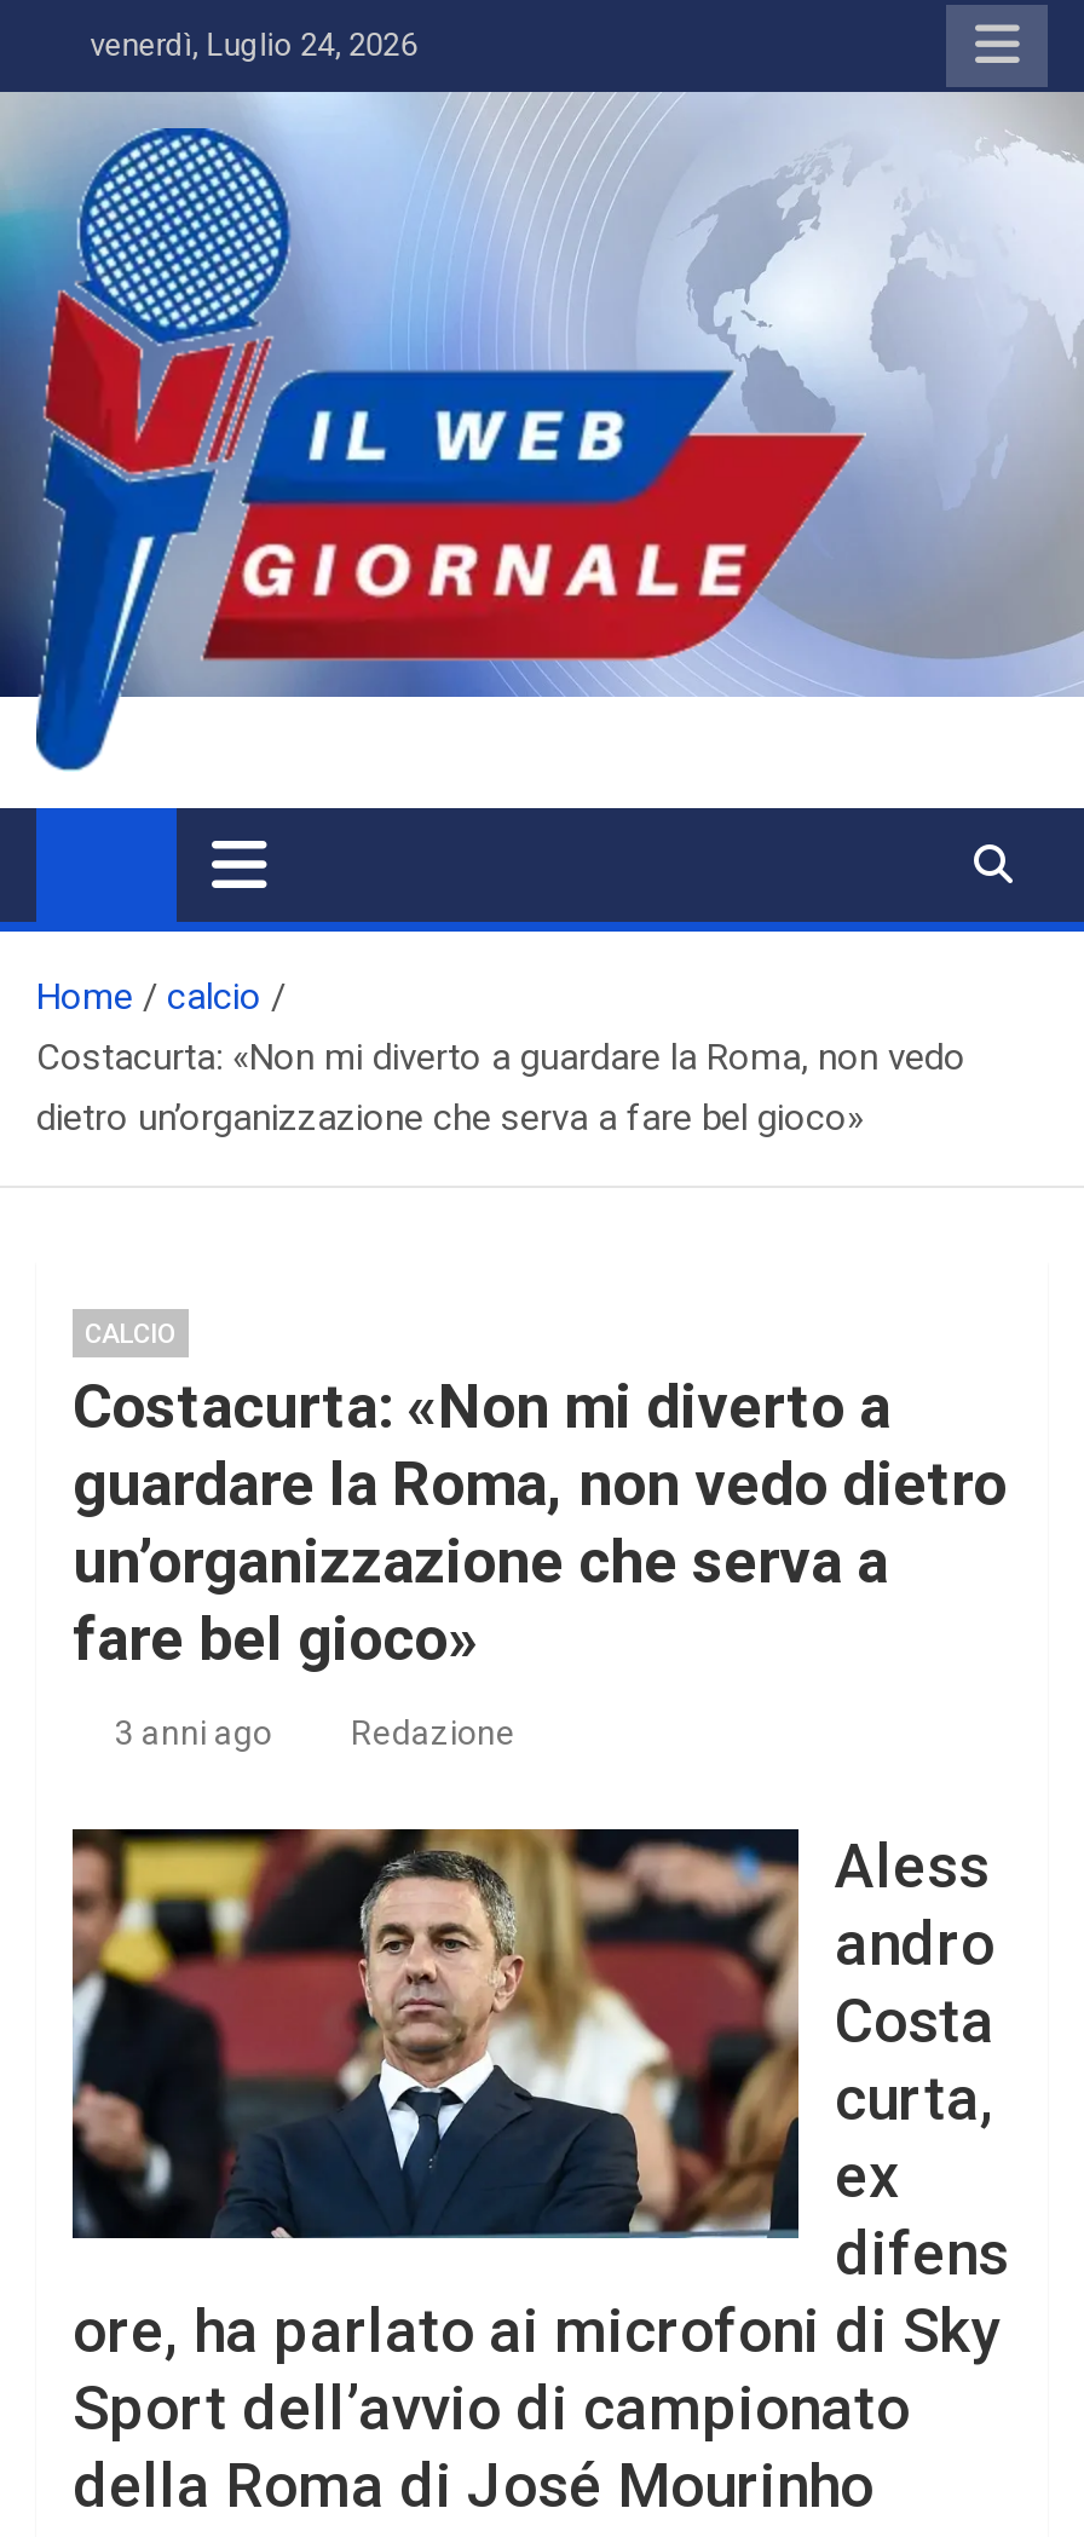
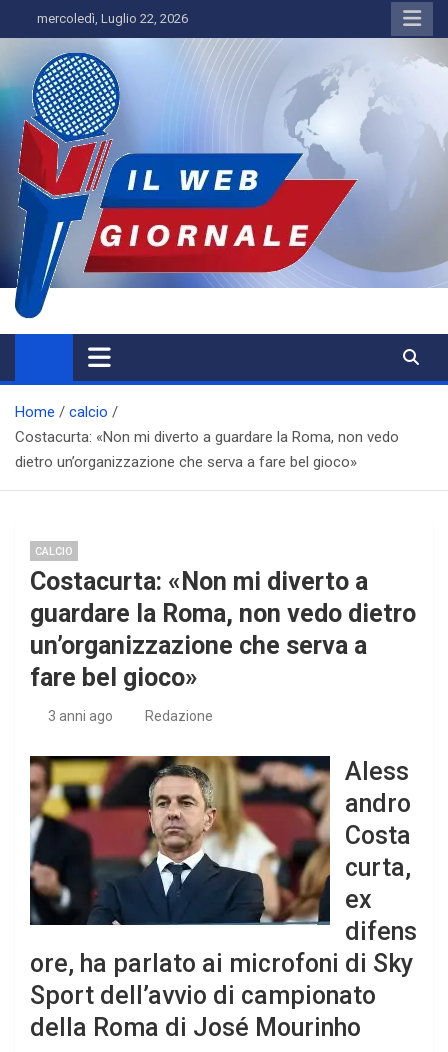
[75,27,417,63] venerdì, Luglio 24, 2026 -> [31,11,188,26] mercoledì, Luglio 22, 2026

